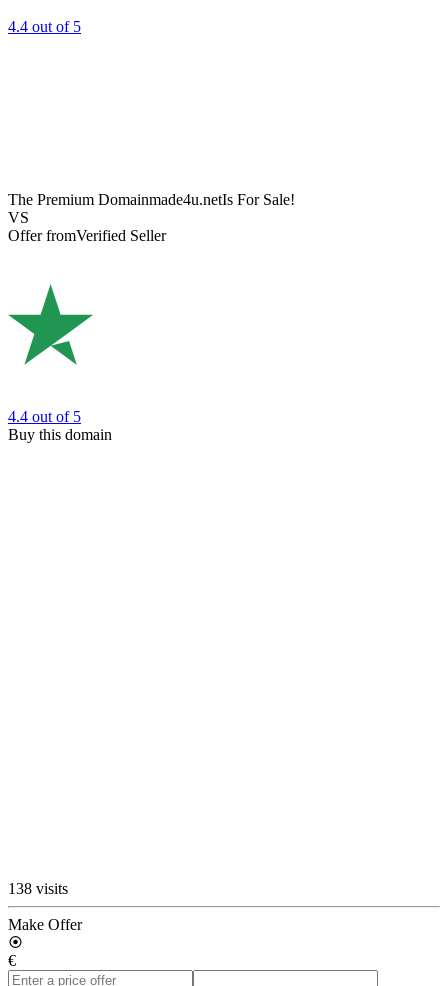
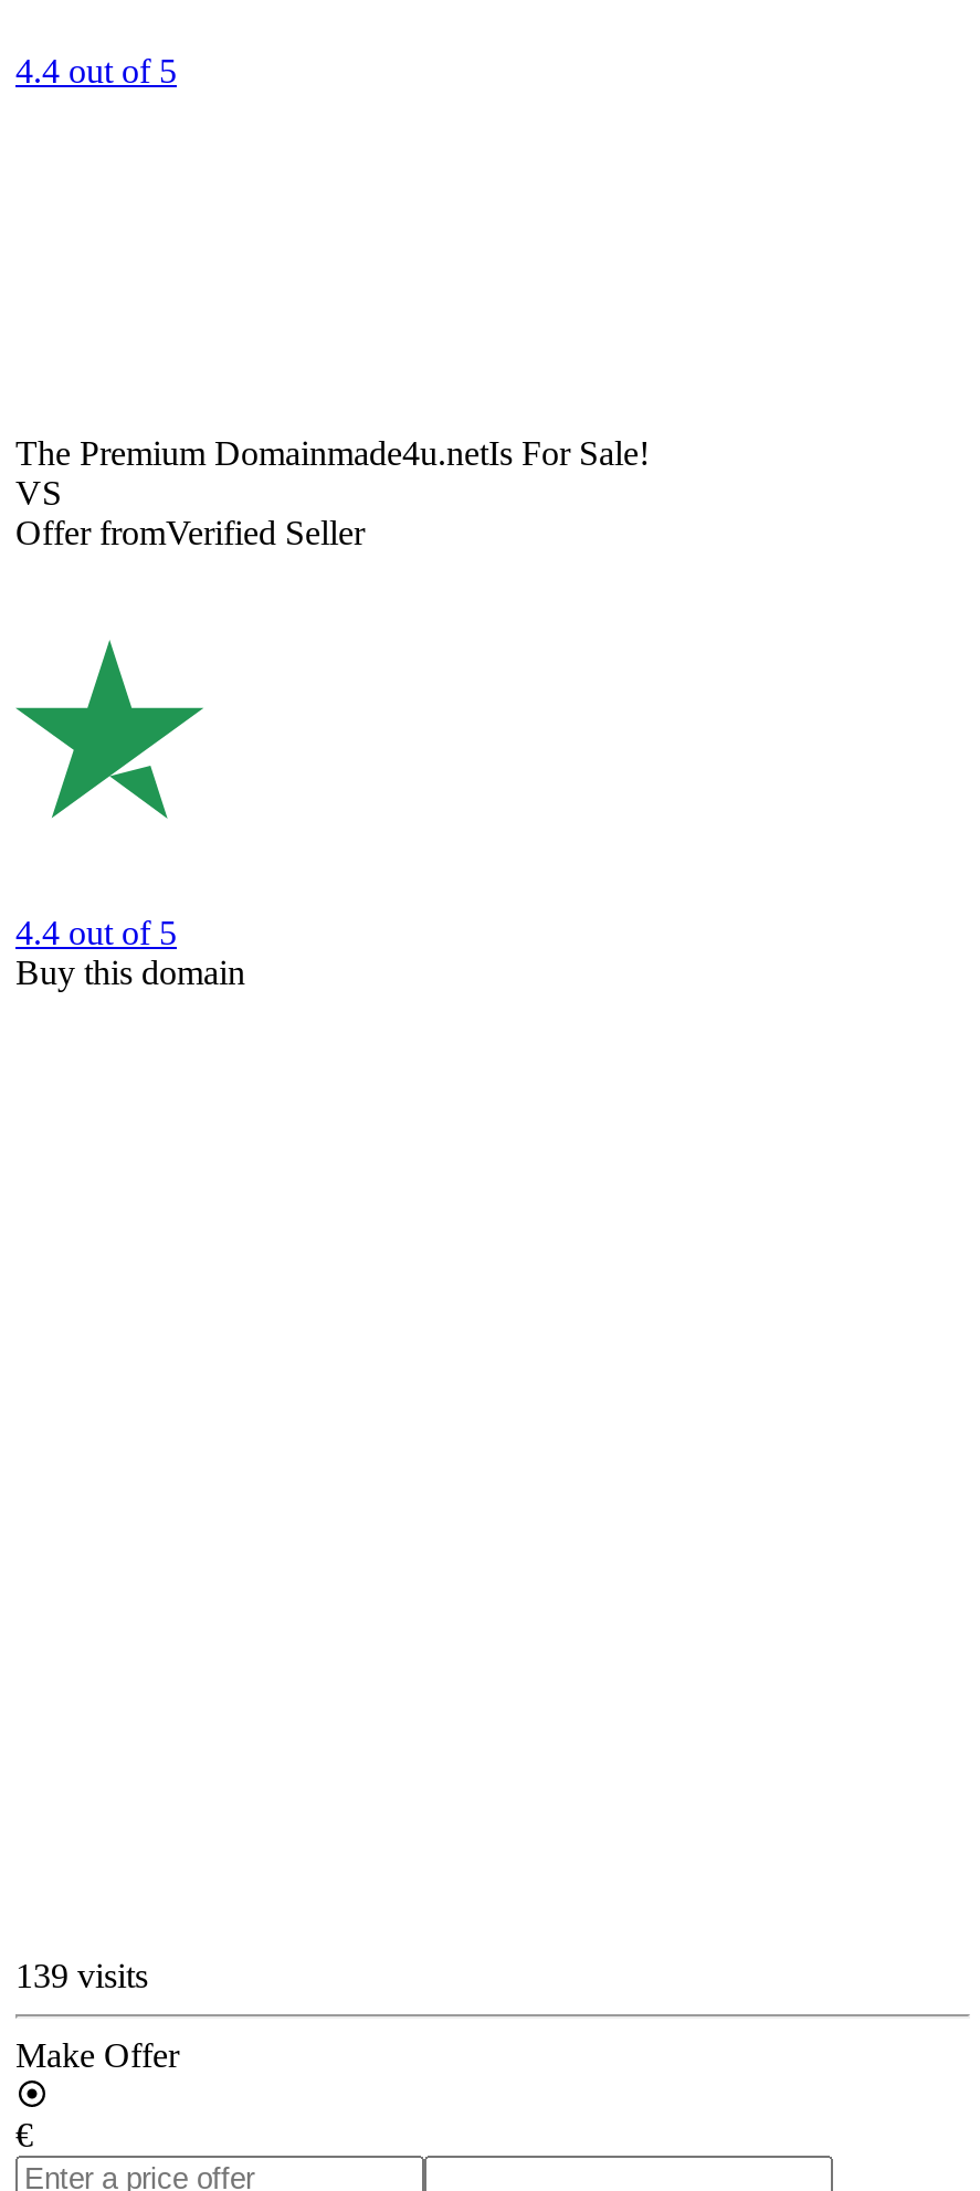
[8,880,68,897] 138 visits -> [15,1956,148,1993] 139 visits

